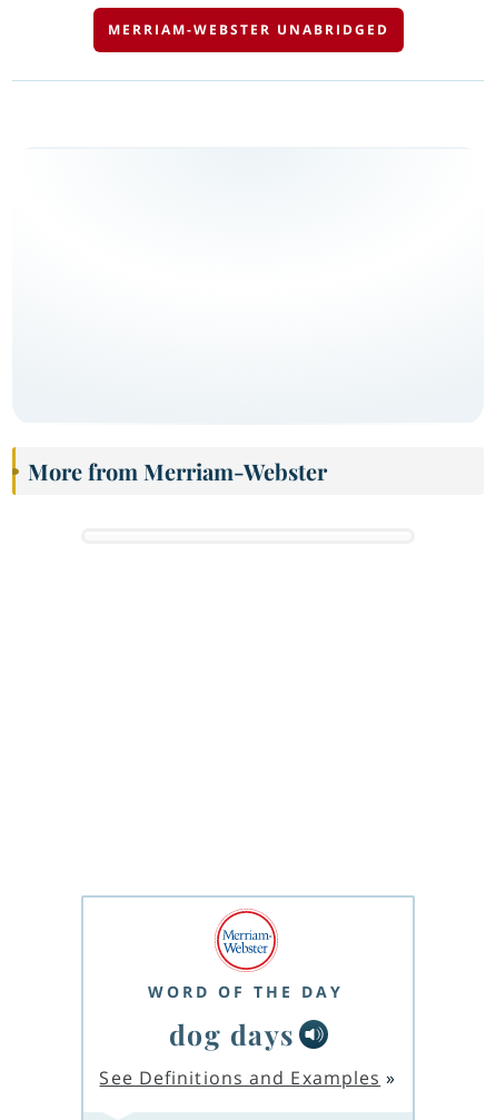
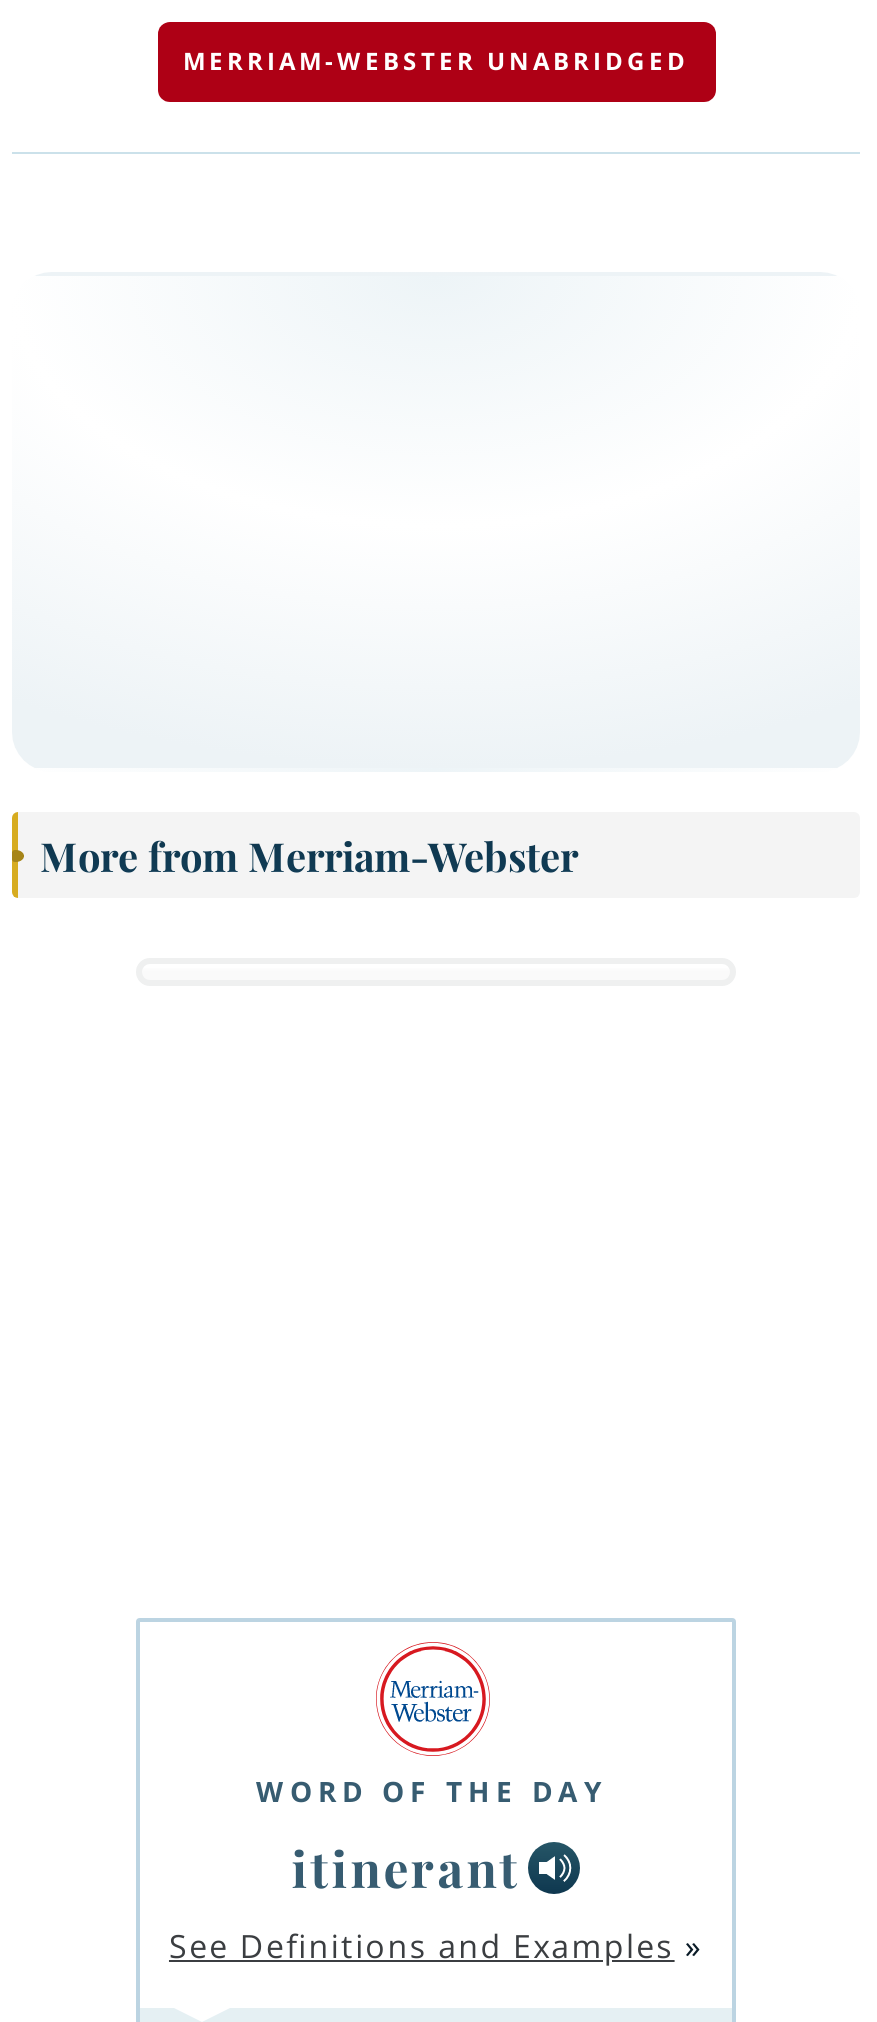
[168,1015,294,1052] dog days -> [292,1834,520,1900] itinerant

